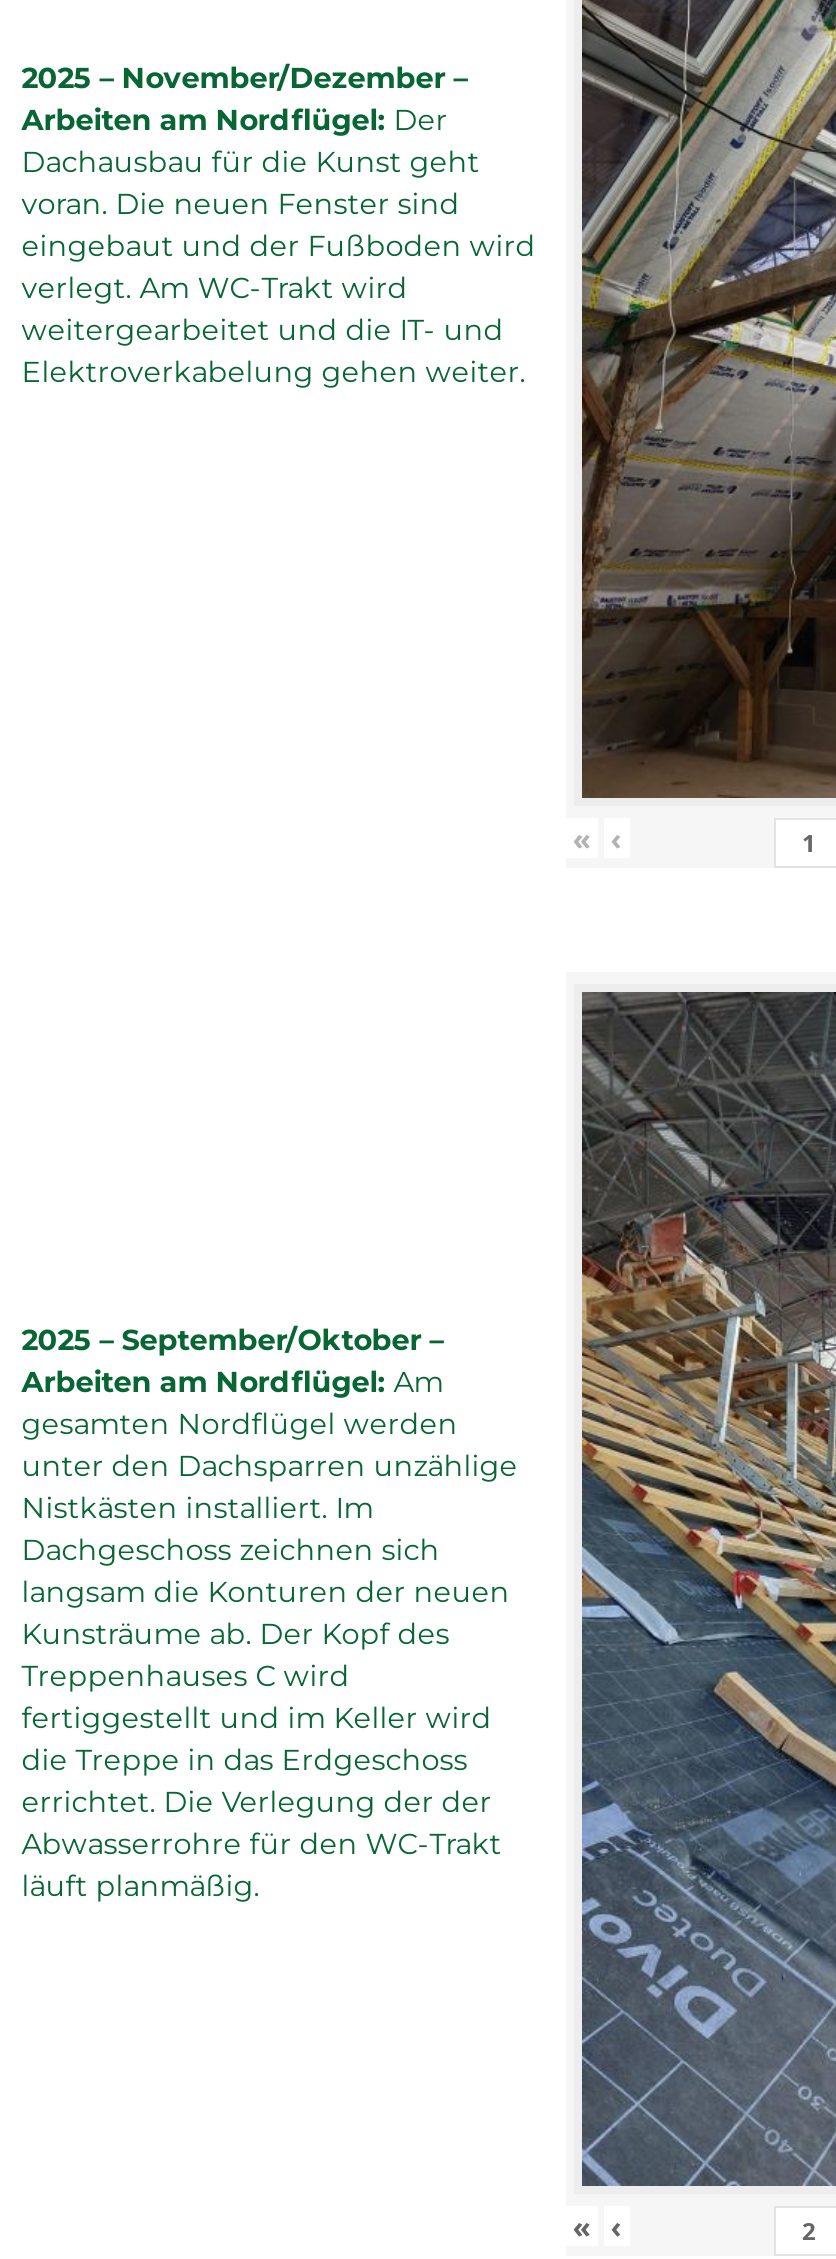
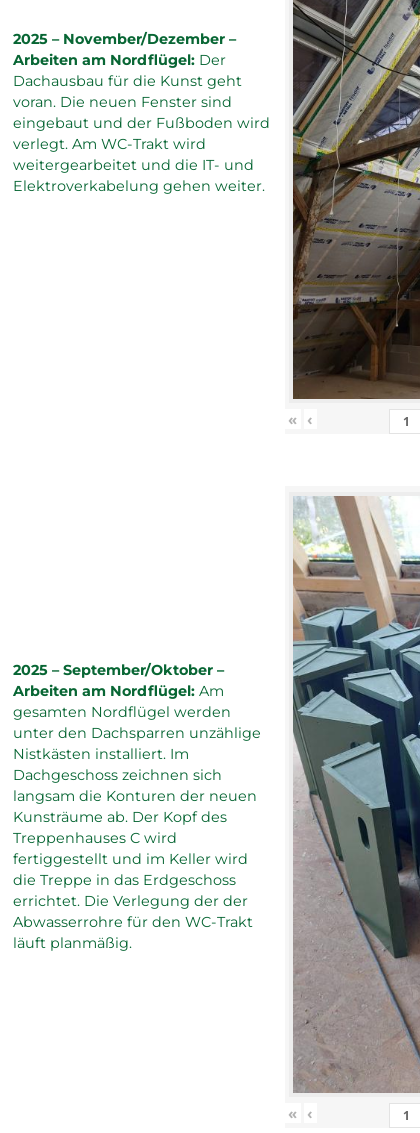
[580,990,830,2186] [image] -> [292,496,417,1093] [image]

